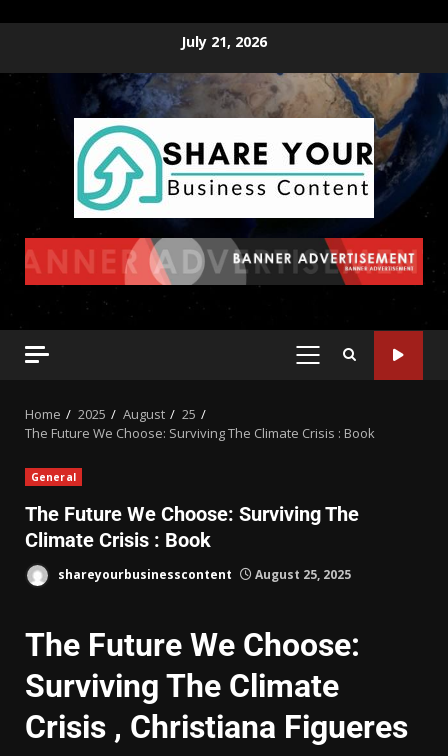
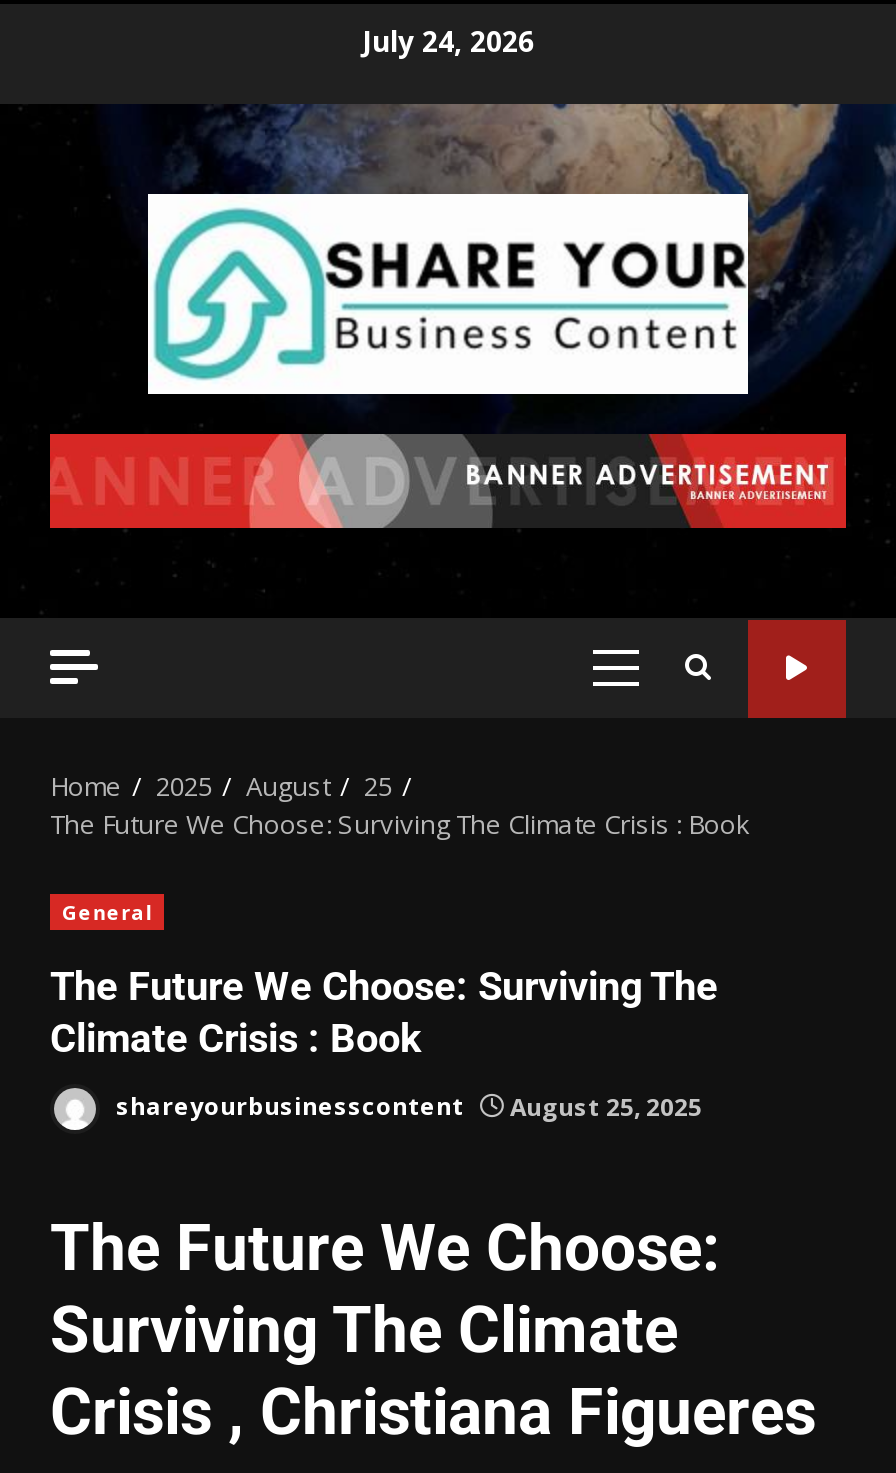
[181,31,267,50] July 21, 2026 -> [362,21,534,59] July 24, 2026

